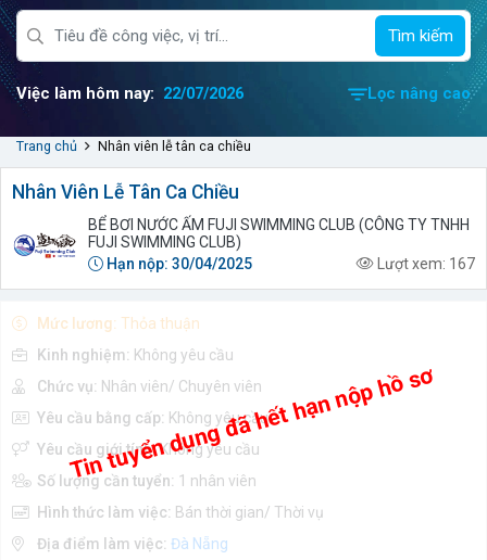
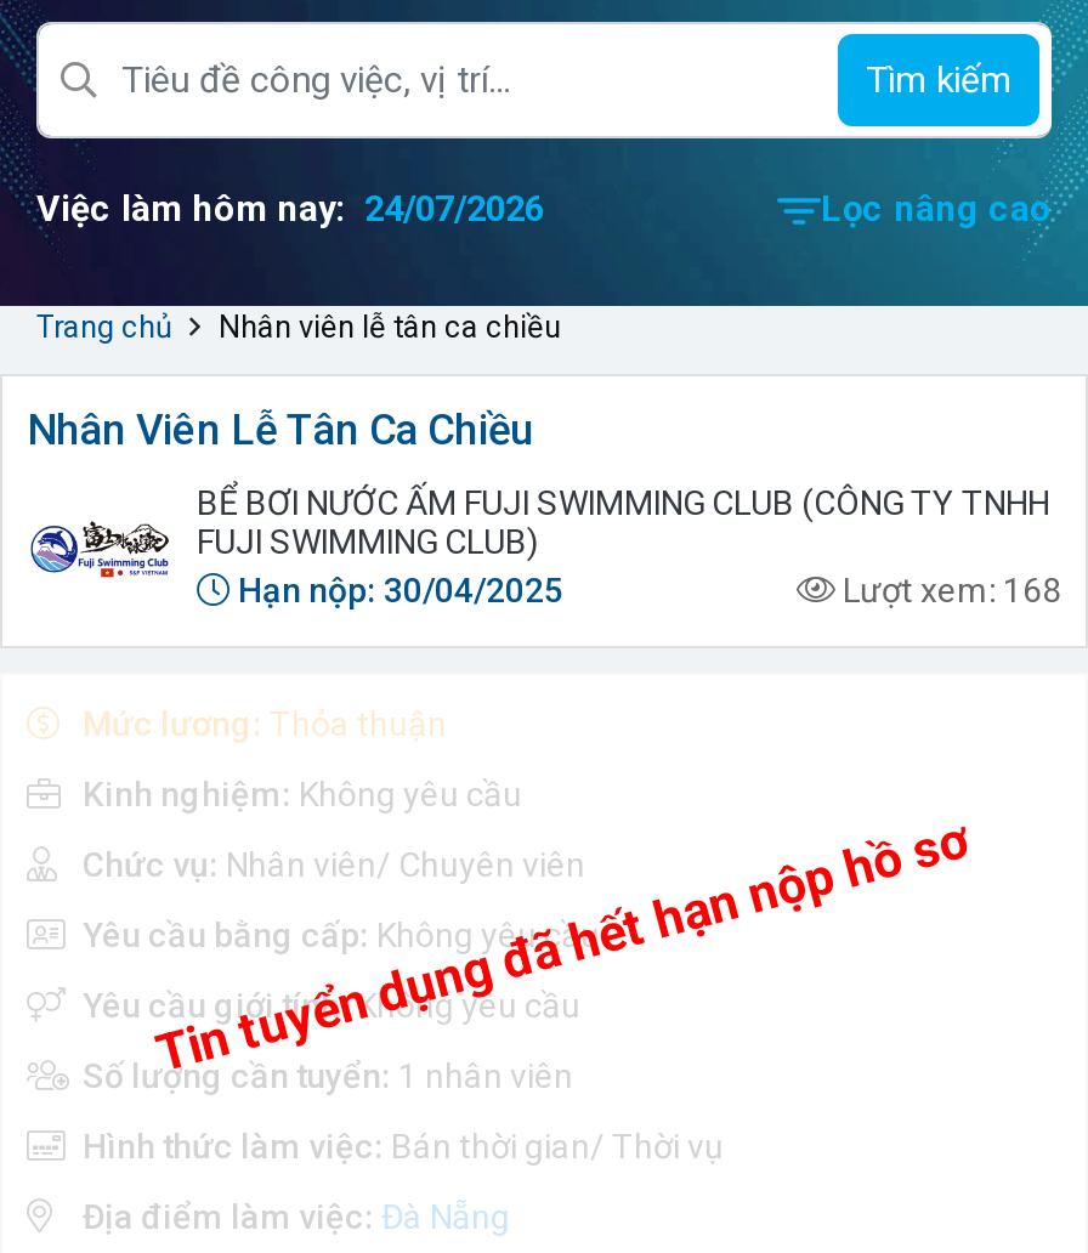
[16,84,243,103] Việc làm hôm nay: 22/07/2026 -> [36,187,544,231] Việc làm hôm nay: 24/07/2026
[377,254,475,272] Lượt xem: 167 -> [843,569,1061,608] Lượt xem: 168

